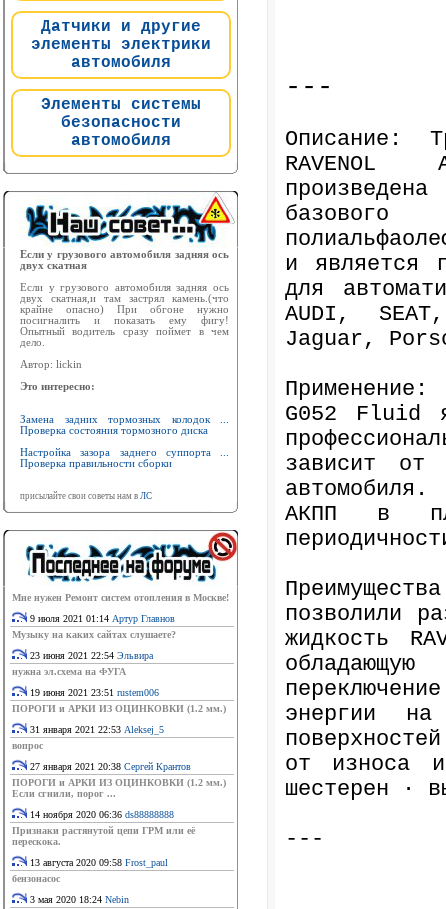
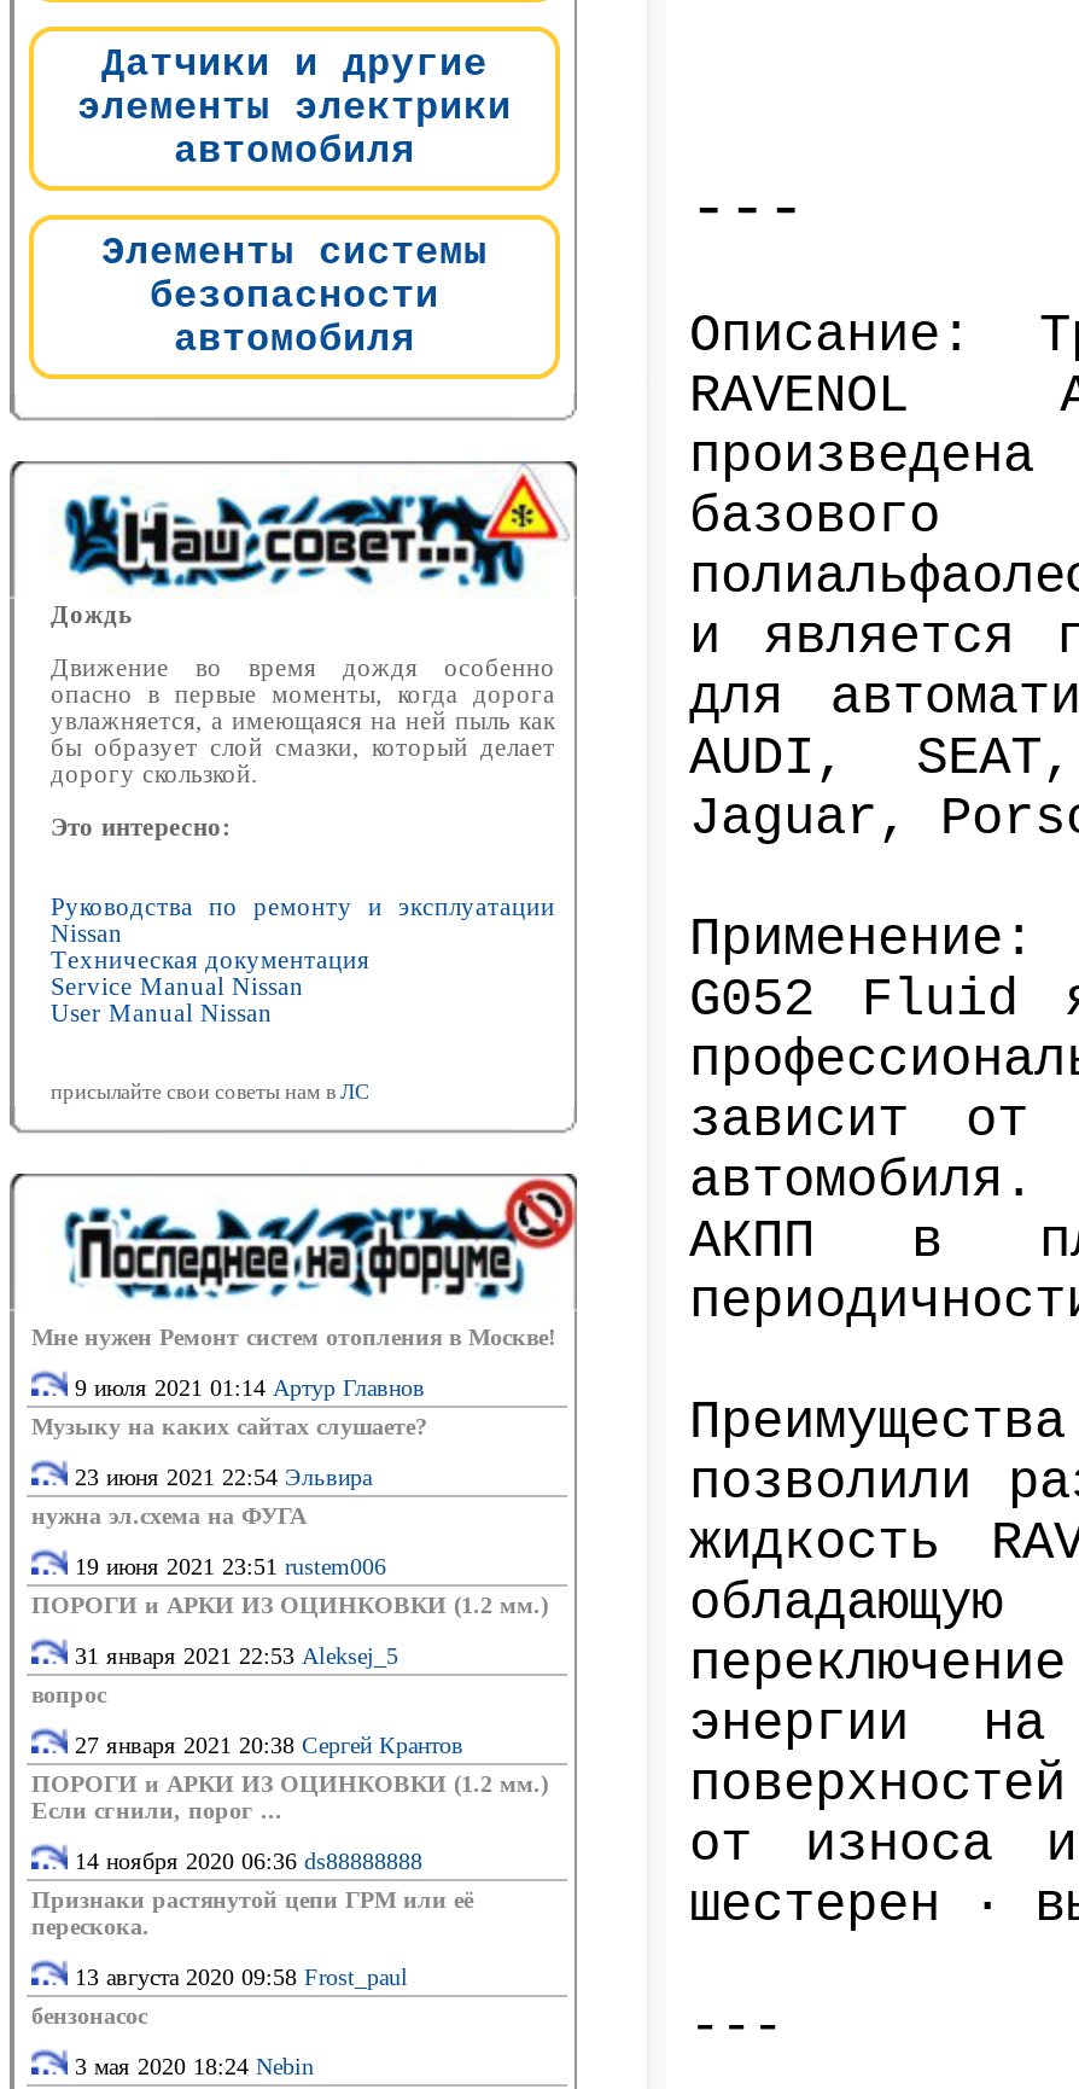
[20,249,229,370] Если у грузового автомобиля задняя ось | двух скатная | Если у грузового автомобиля задняя ось | двух скатная,и там застрял камень.(что | крайне опасно) При обгоне нужно | посигналить и показать ему фигу! | Опытный водитель сразу поймет в чем | дело. | Автор: lickin -> [51,601,555,787] Дождь | Движение во время дождя особенно | опасно в первые моменты, когда дорога | увлажняется, а имеющаяся на ней пыль как | бы образует слой смазки, который делает | дорогу скользкой.
[20,414,229,469] Замена задних тормозных колодок ... | Проверка состояния тормозного диска | Настройка зазора заднего суппорта ... | Проверка правильности сборки -> [51,894,555,1026] Руководства по ремонту и эксплуатации | Nissan | Техническая документация | Service Manual Nissan | User Manual Nissan

